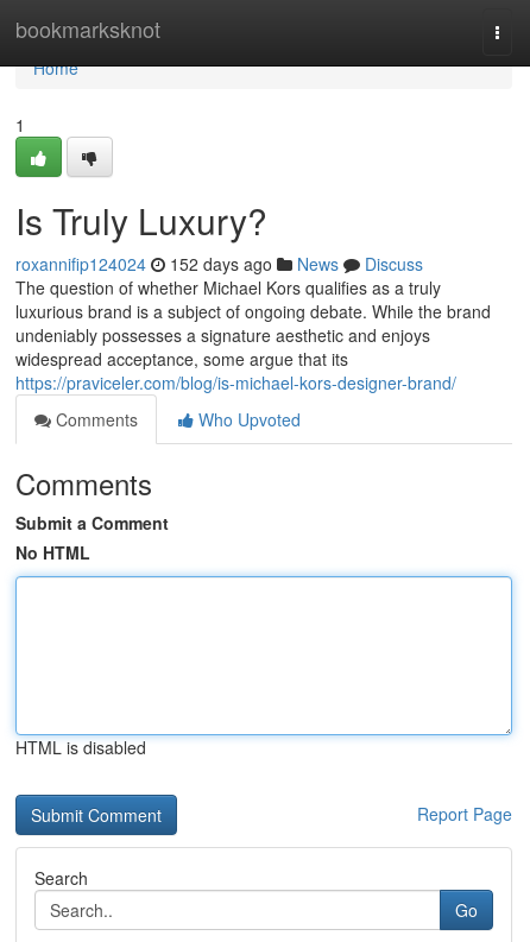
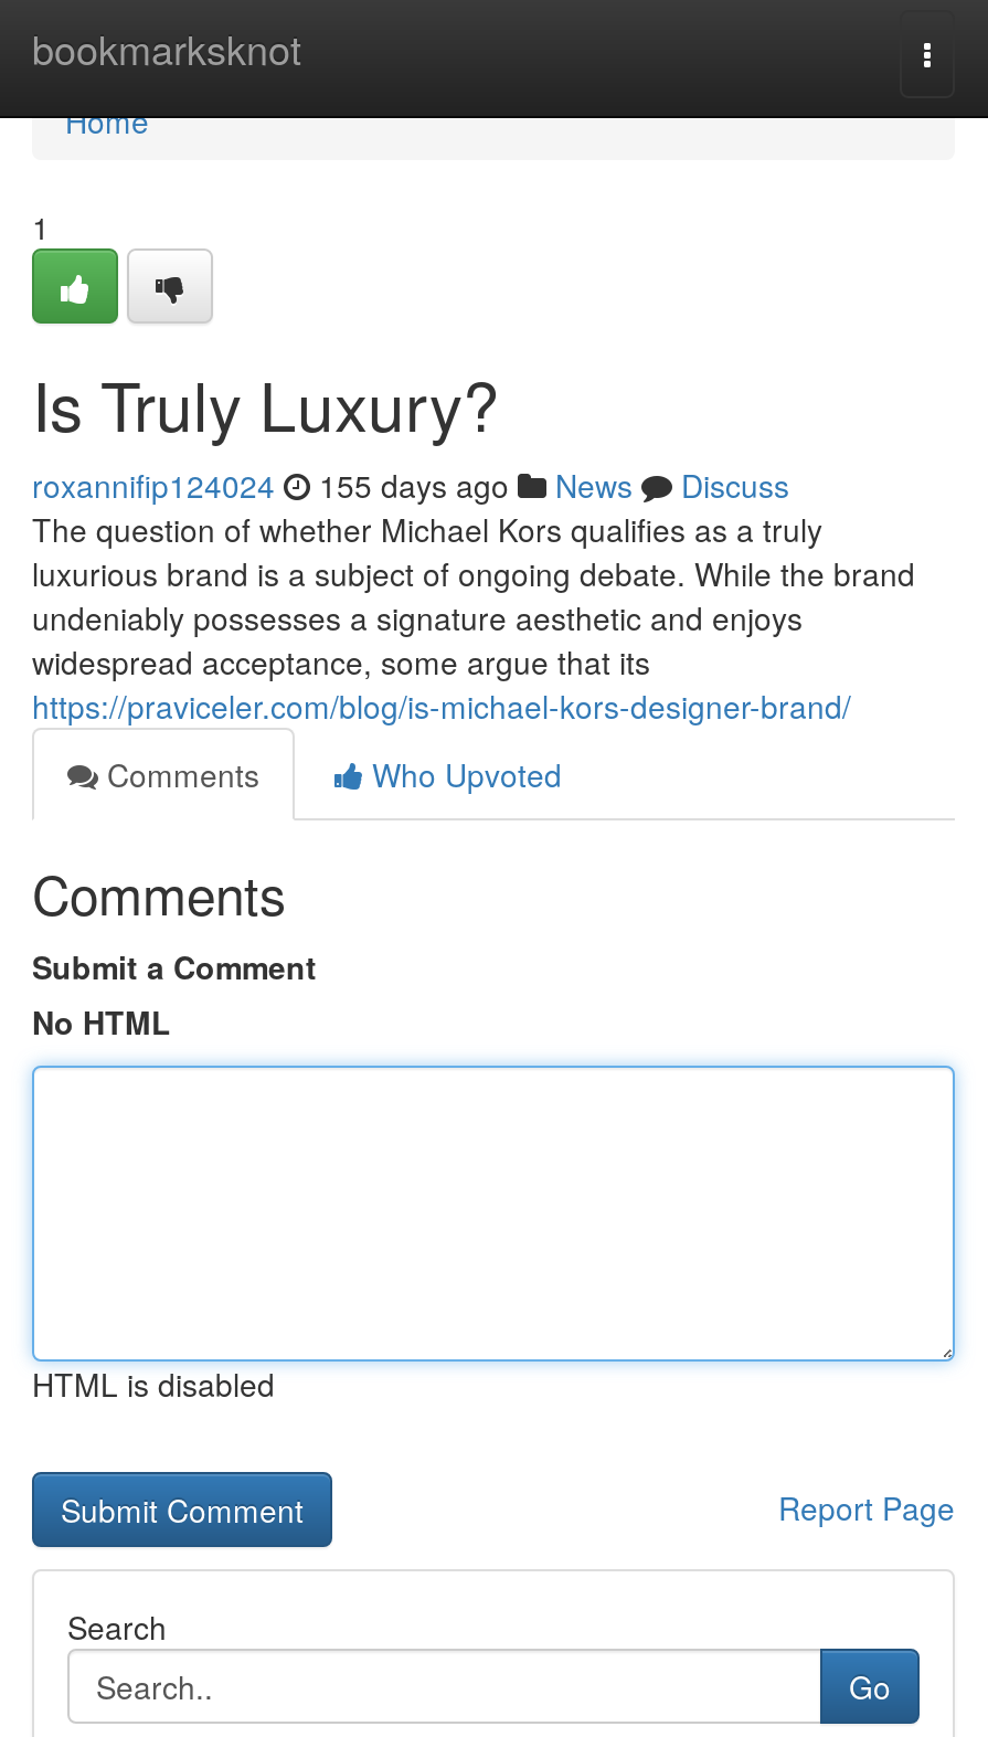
[15,252,423,276] roxannifip124024 152 days ago News Discuss -> [32,463,789,507] roxannifip124024 155 days ago News Discuss

